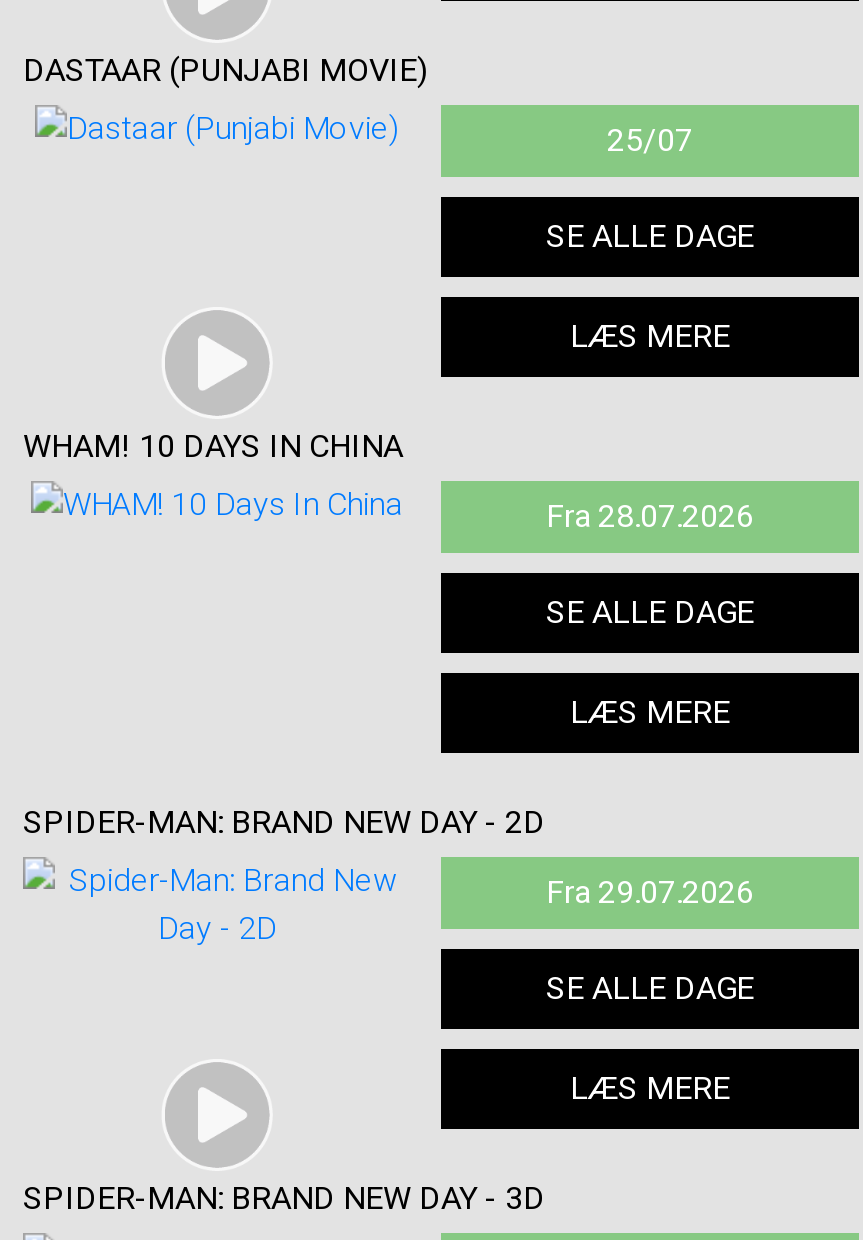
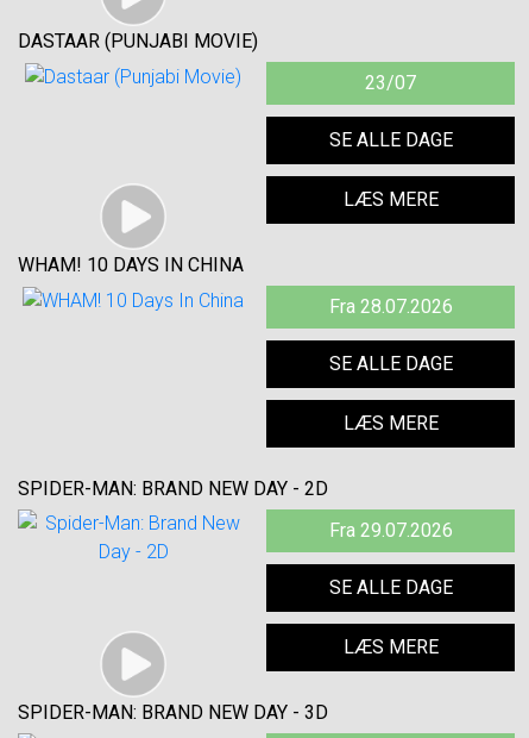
[607,120,693,158] 25/07 -> [365,71,416,94] 23/07

